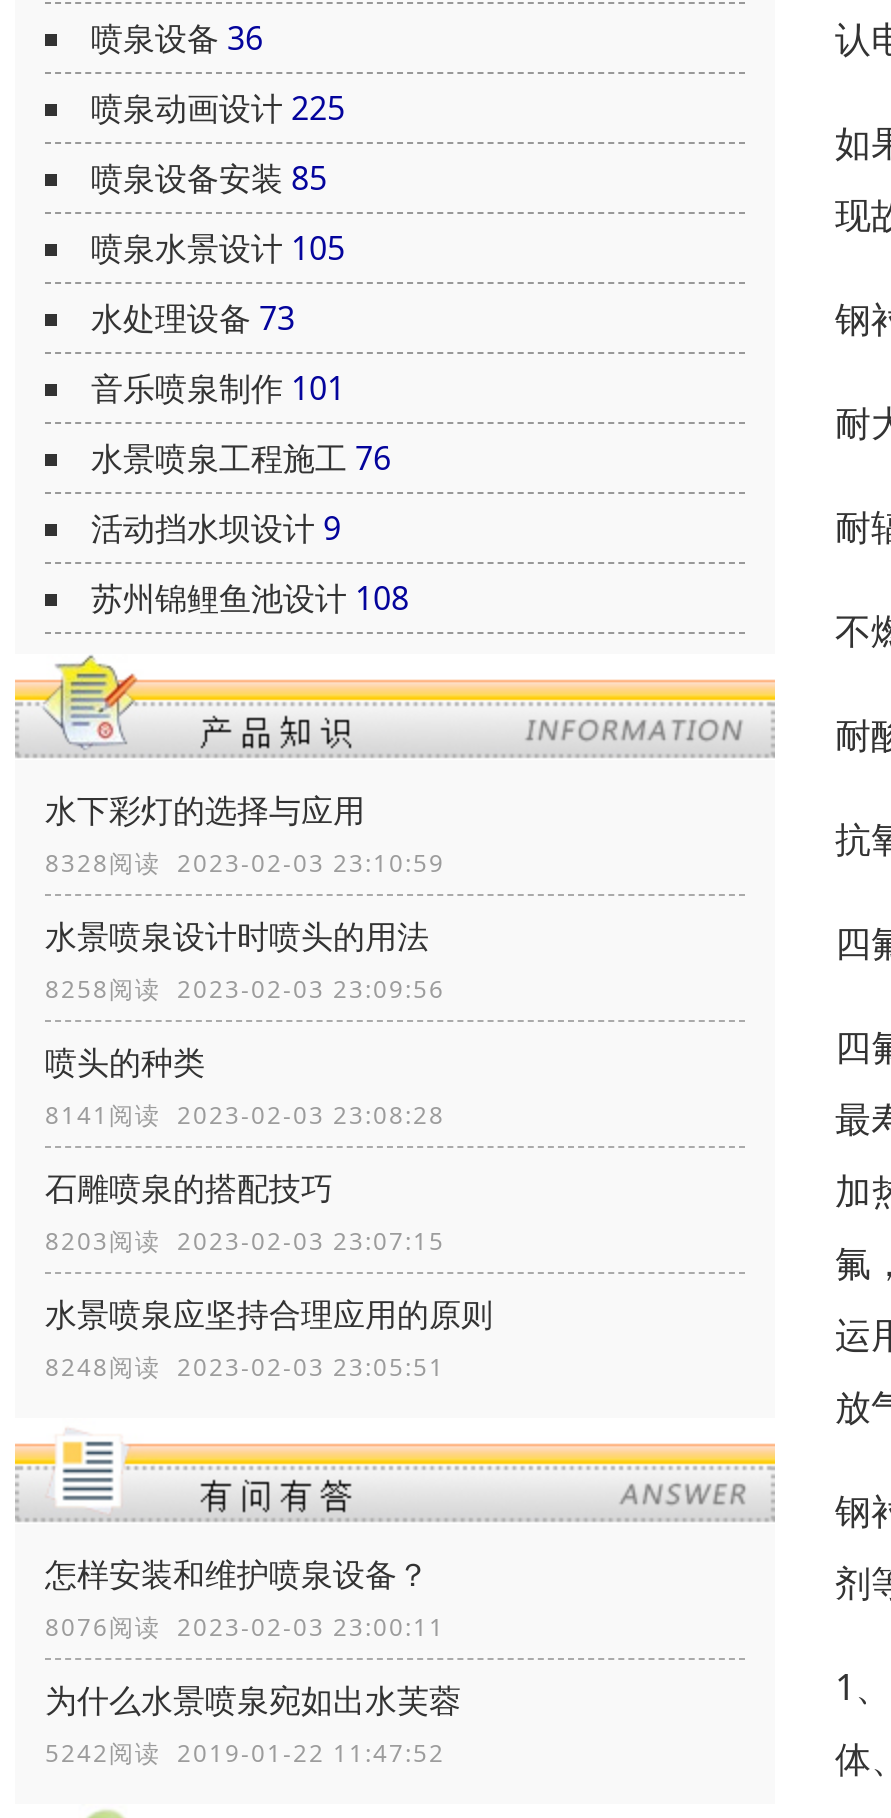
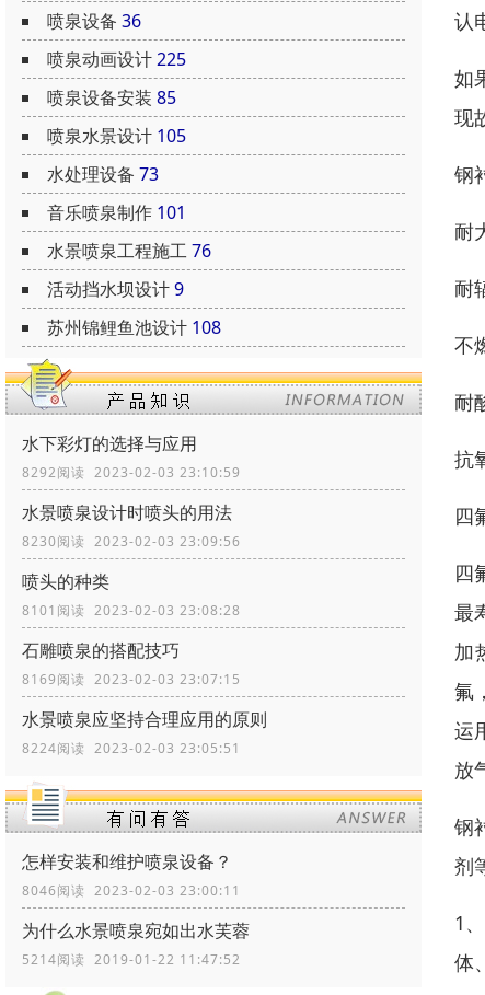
[45,846,445,880] 8328阅读 2023-02-03 23:10:59 -> [22,463,241,482] 8292阅读 2023-02-03 23:10:59
[45,972,445,1006] 8258阅读 2023-02-03 23:09:56 -> [22,532,241,551] 8230阅读 2023-02-03 23:09:56
[45,1098,445,1132] 8141阅读 2023-02-03 23:08:28 -> [22,601,241,620] 8101阅读 2023-02-03 23:08:28
[45,1224,445,1258] 8203阅读 2023-02-03 23:07:15 -> [22,670,241,689] 8169阅读 2023-02-03 23:07:15
[45,1350,445,1384] 8248阅读 2023-02-03 23:05:51 -> [22,739,241,758] 8224阅读 2023-02-03 23:05:51
[45,1610,445,1644] 8076阅读 2023-02-03 23:00:11 -> [22,881,241,900] 8046阅读 2023-02-03 23:00:11
[45,1736,445,1770] 5242阅读 2019-01-22 11:47:52 -> [22,950,241,969] 5214阅读 2019-01-22 11:47:52

